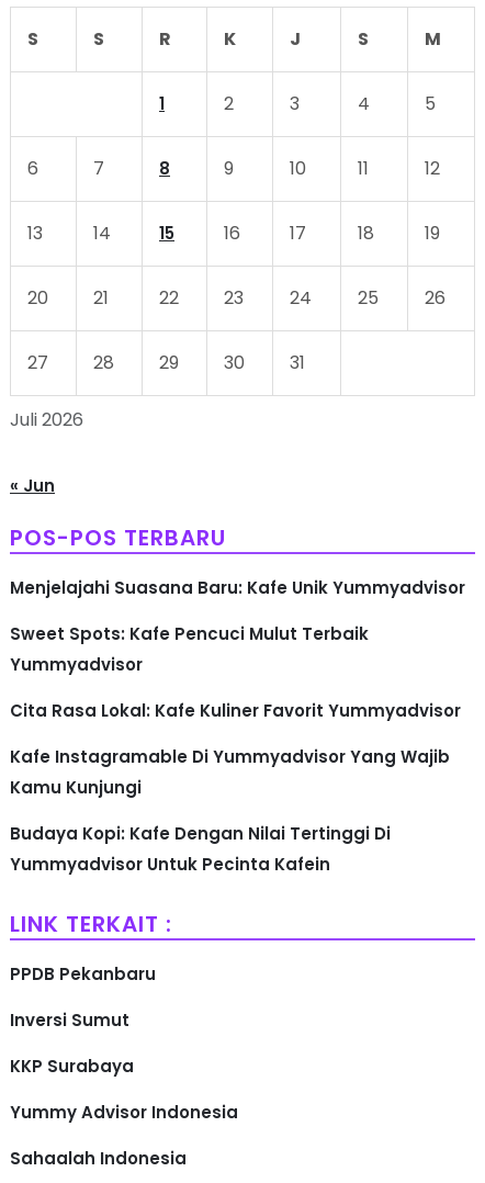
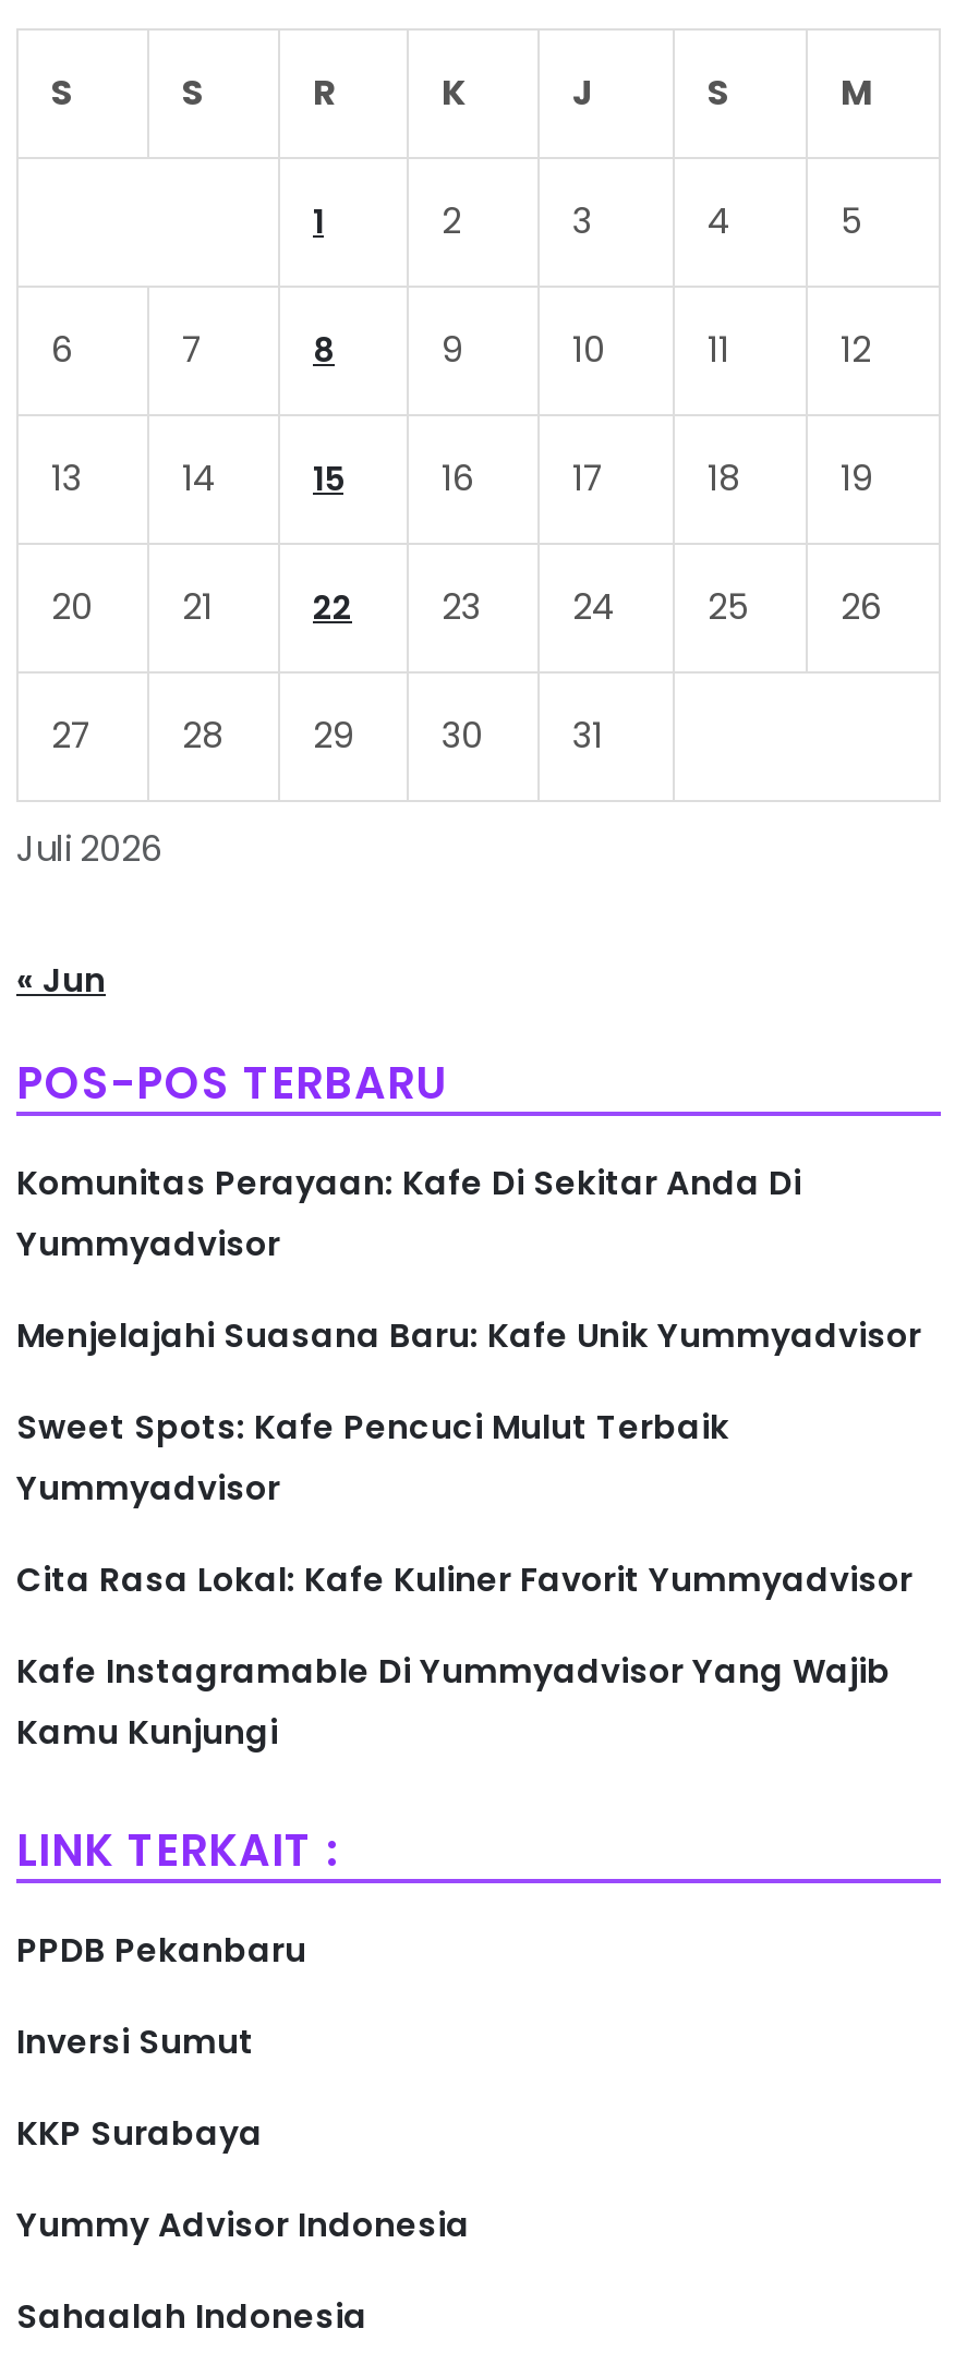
none -> [16,1160,801,1266] Komunitas Perayaan: Kafe Di Sekitar Anda Di | Yummyadvisor
moved [10,576,465,799] -> [16,1312,921,1755]: Menjelajahi Suasana Baru: Kafe Unik Yummyadvisor | Sweet Spots: Kafe Pencuci Mulut Terbaik | Yummyadvisor | Cita Rasa Lokal: Kafe Kuliner Favorit Yummyadvisor | Kafe Instagramable Di Yummyadvisor Yang Wajib | Kamu Kunjungi
[10,822,391,876] Budaya Kopi: Kafe Dengan Nilai Tertinggi Di | Yummyadvisor Untuk Pecinta Kafein -> none

